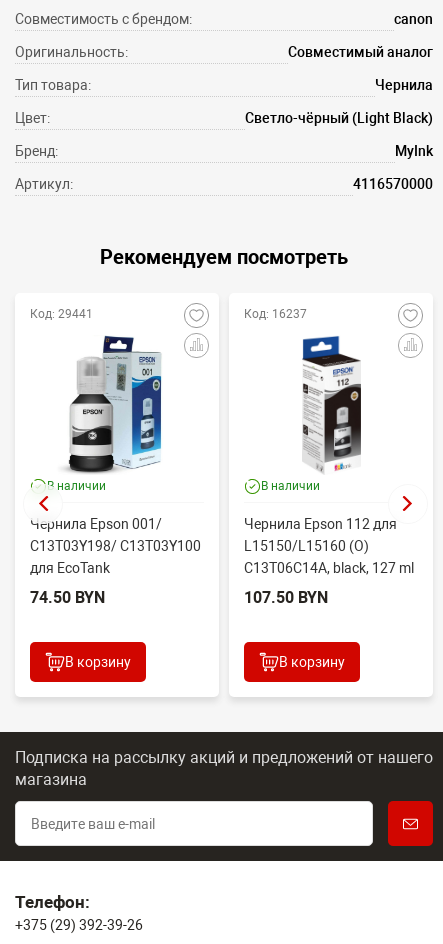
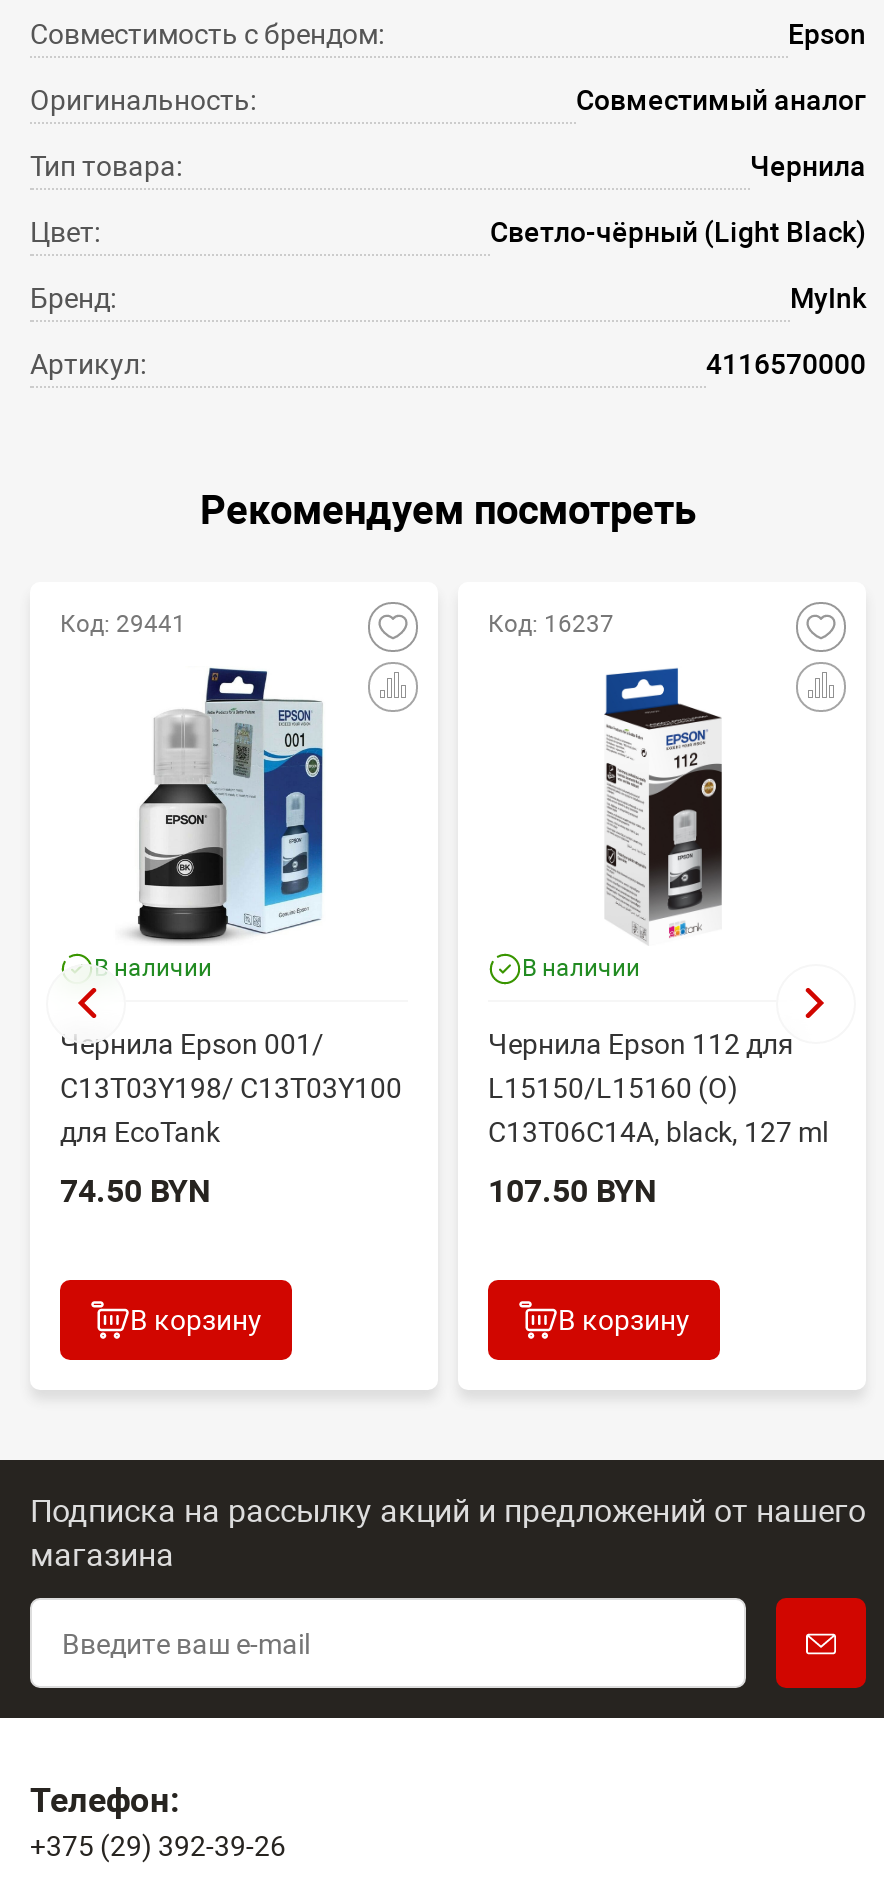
[394,11,433,27] canon -> [788,18,866,50] Epson

